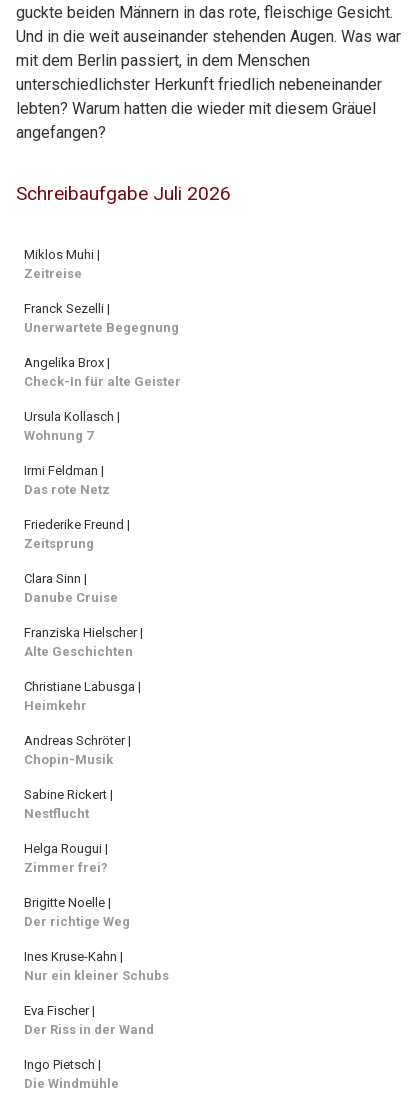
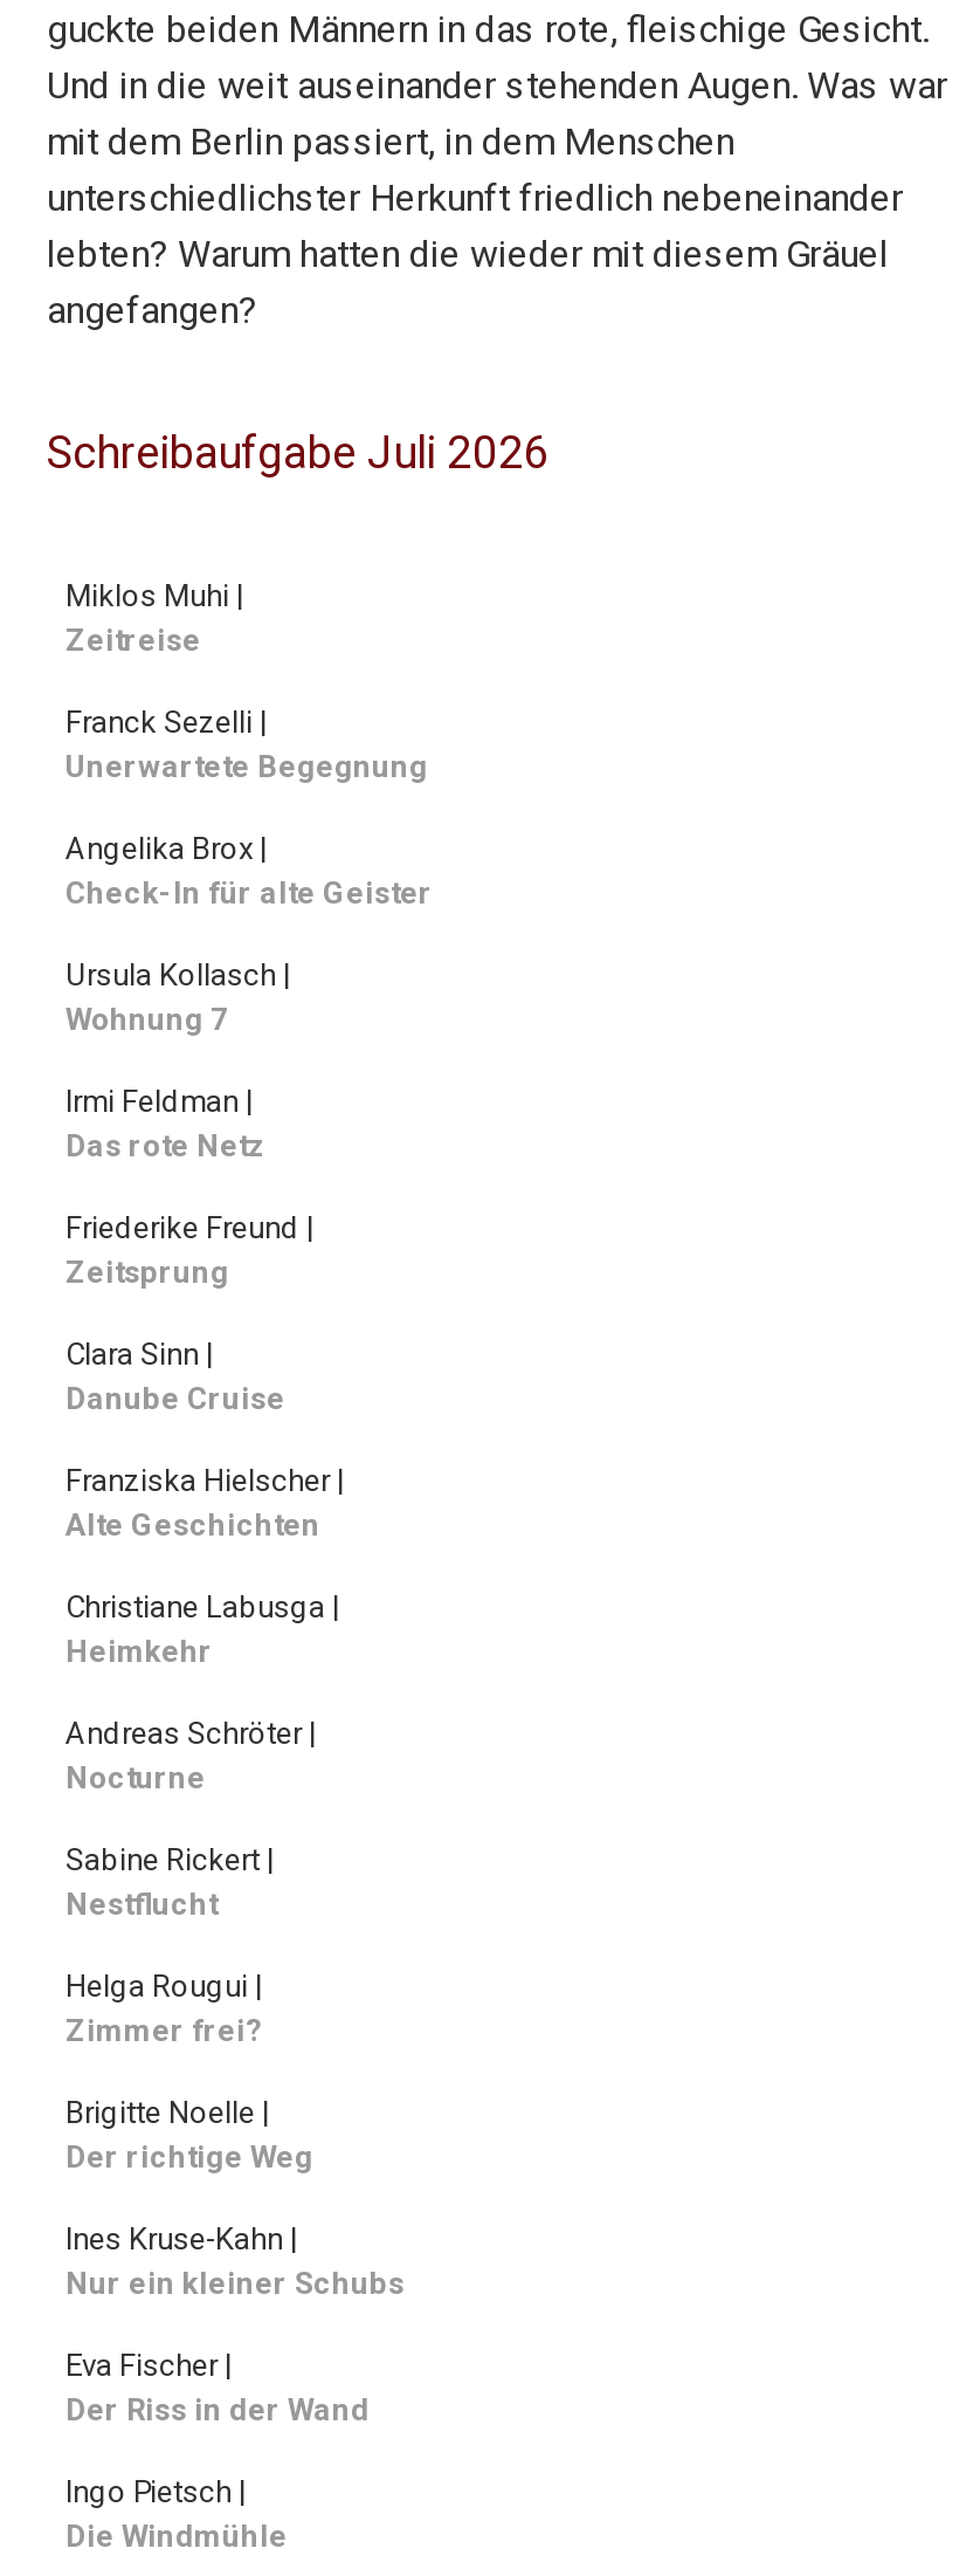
[24,752,113,767] Chopin-Musik -> [65,1761,206,1796] Nocturne

